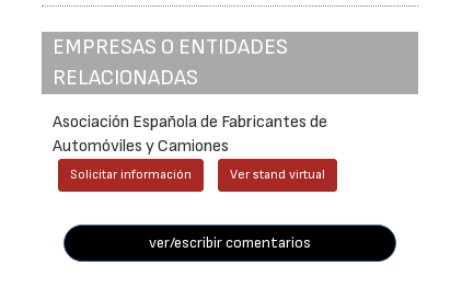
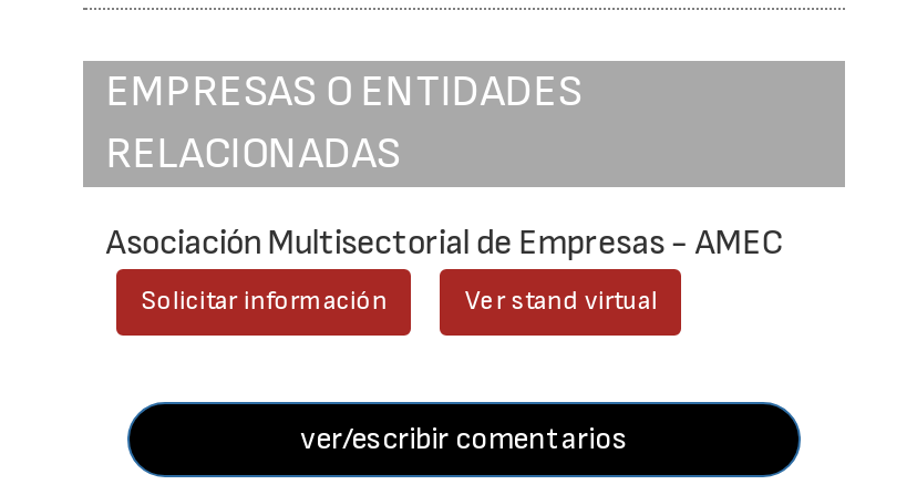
[53,112,328,157] Asociación Española de Fabricantes de | Automóviles y Camiones -> [106,223,784,266] Asociación Multisectorial de Empresas - AMEC

